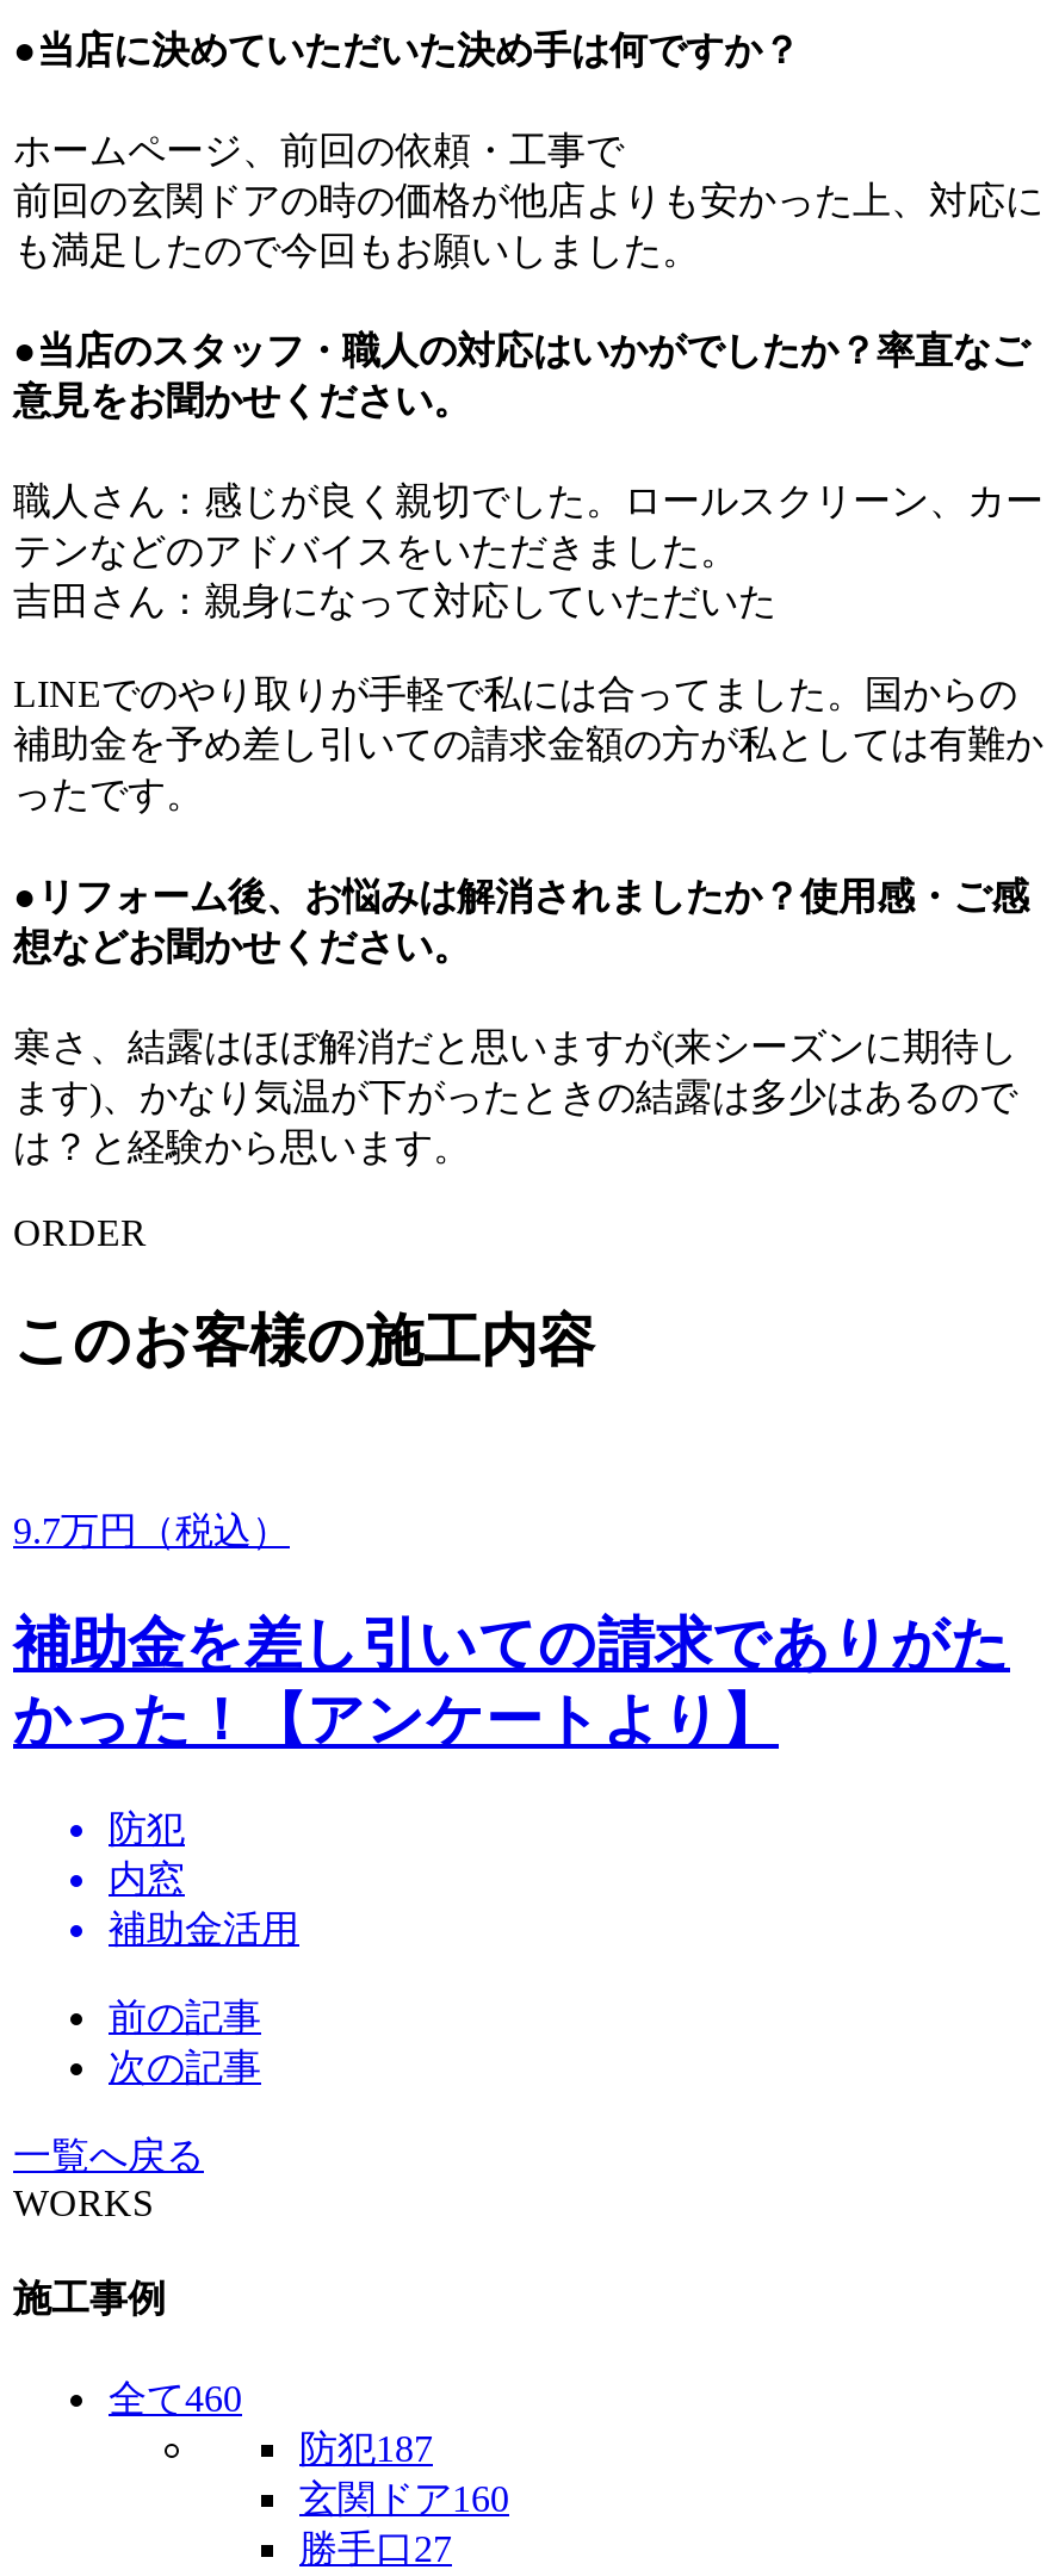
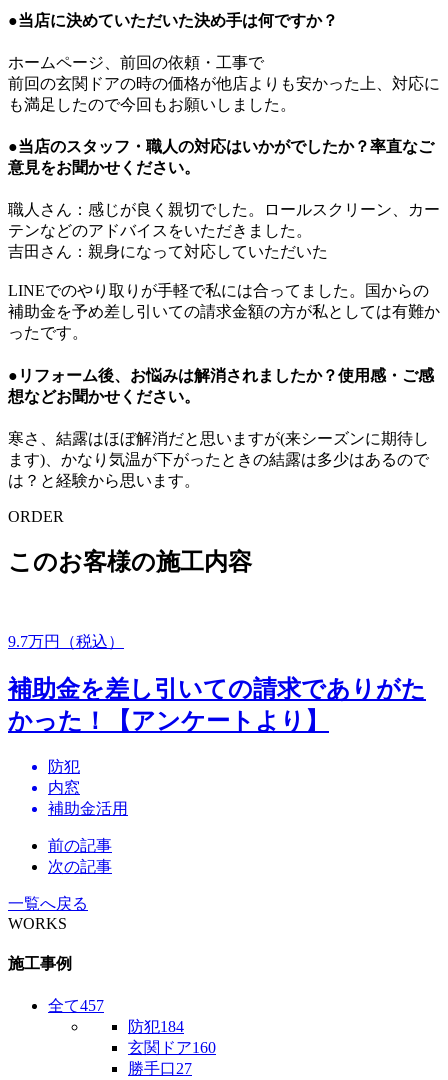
[109,2378,242,2419] 全て460 -> [48,997,104,1014] 全て457
[299,2428,433,2469] 防犯187 -> [128,1018,184,1035] 防犯184

